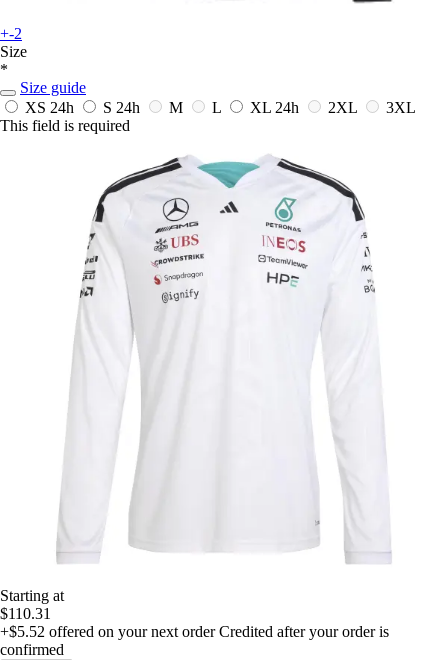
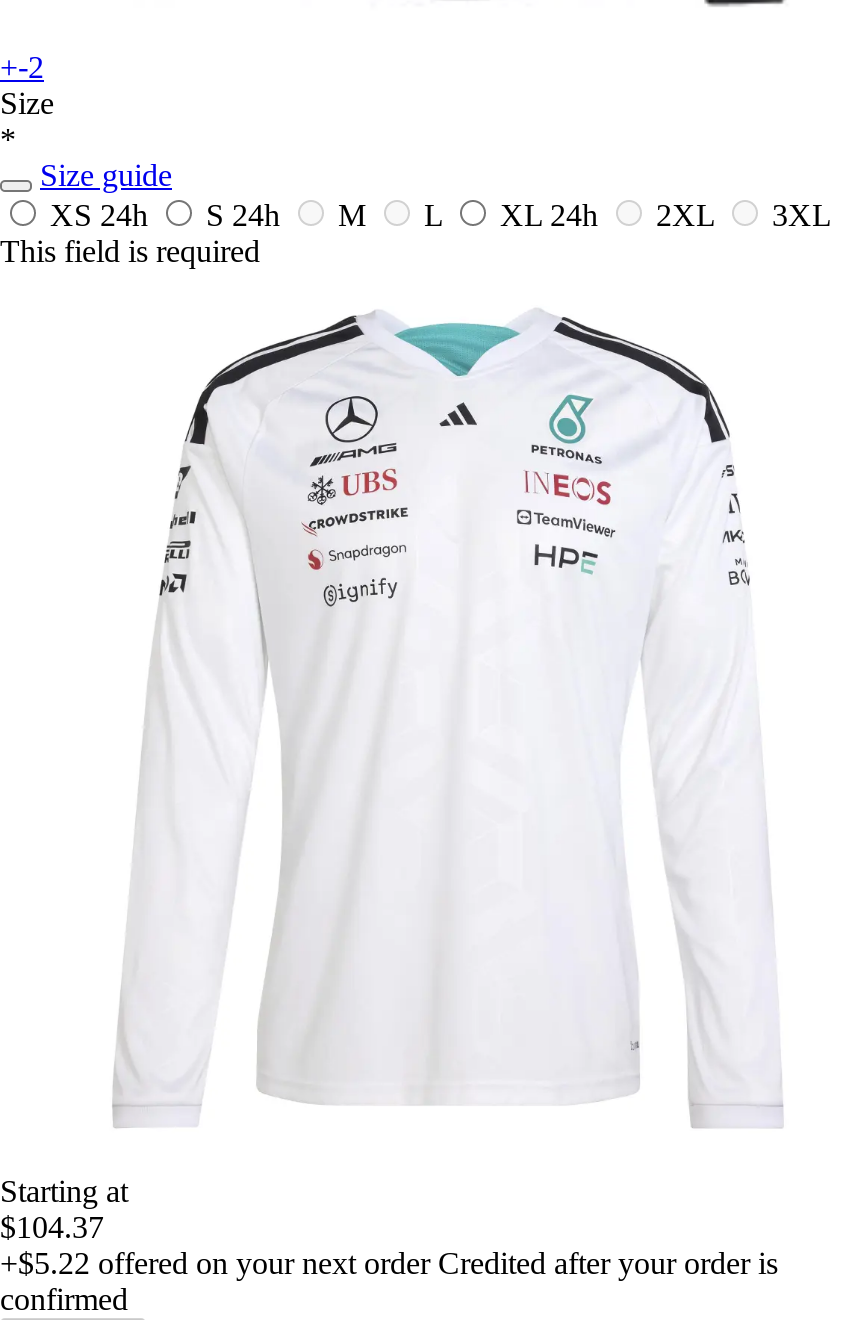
[0,604,51,621] $110.31 -> [0,1209,104,1243] $104.37
[0,622,389,639] +$5.52 offered on your next order Credited after your order is -> [0,1245,778,1279] +$5.22 offered on your next order Credited after your order is

